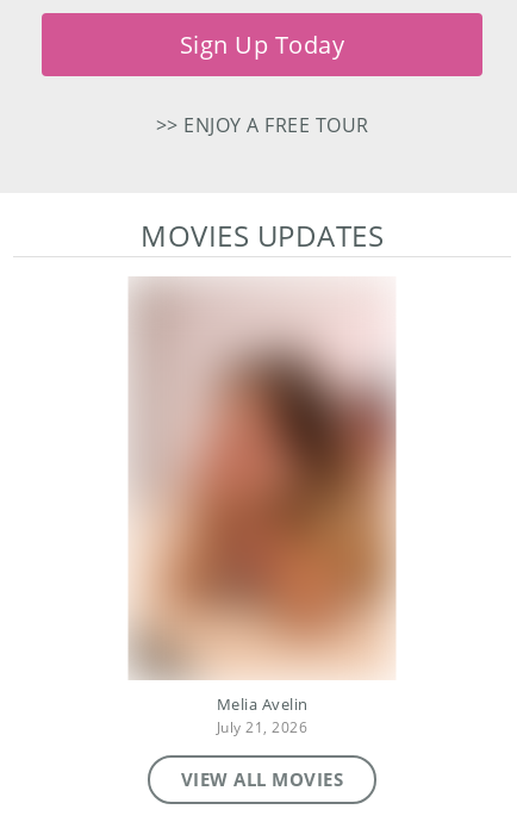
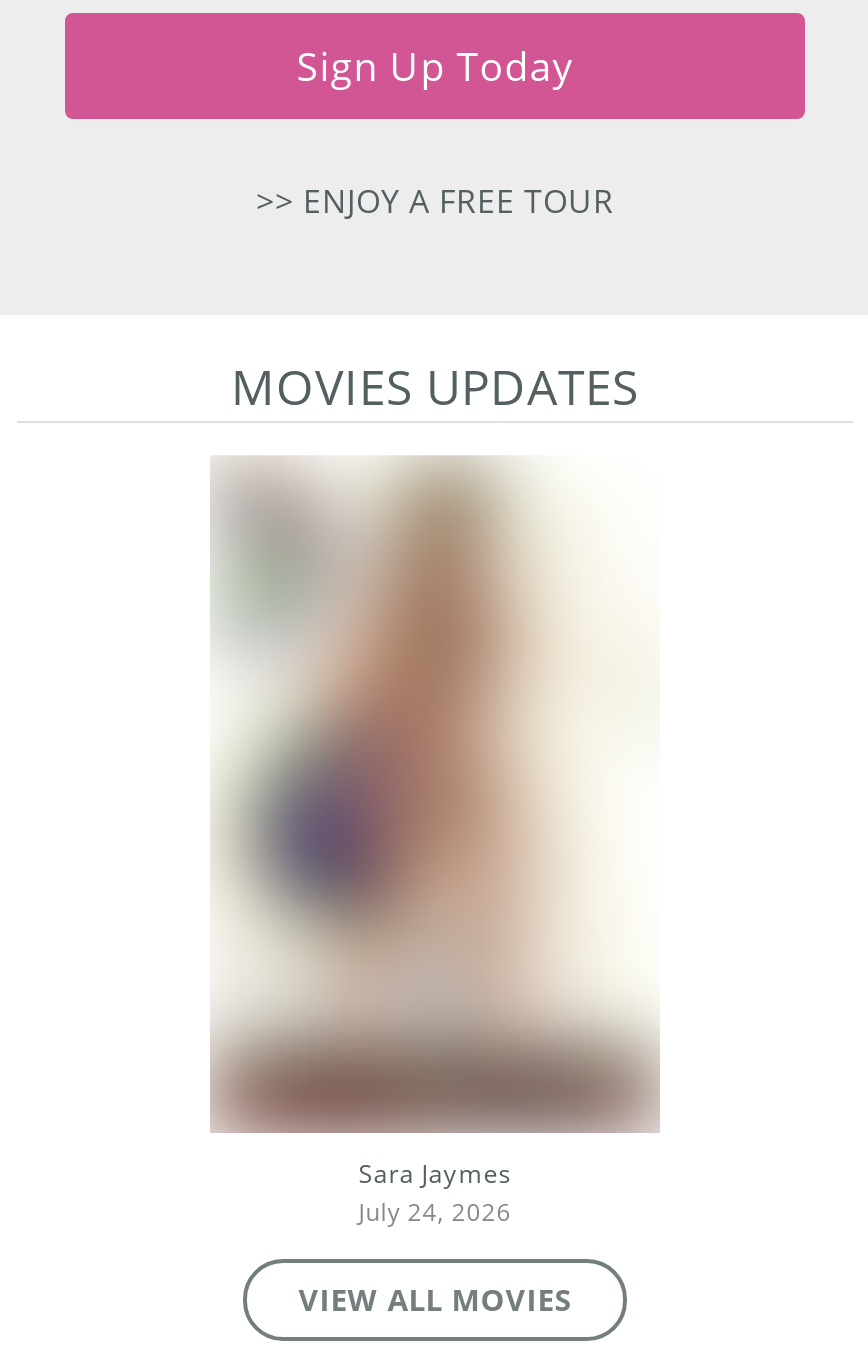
[129,280,397,736] [image] | Melia Avelin | July 21, 2026 -> [213,457,661,1227] [image] | Sara Jaymes | July 24, 2026

